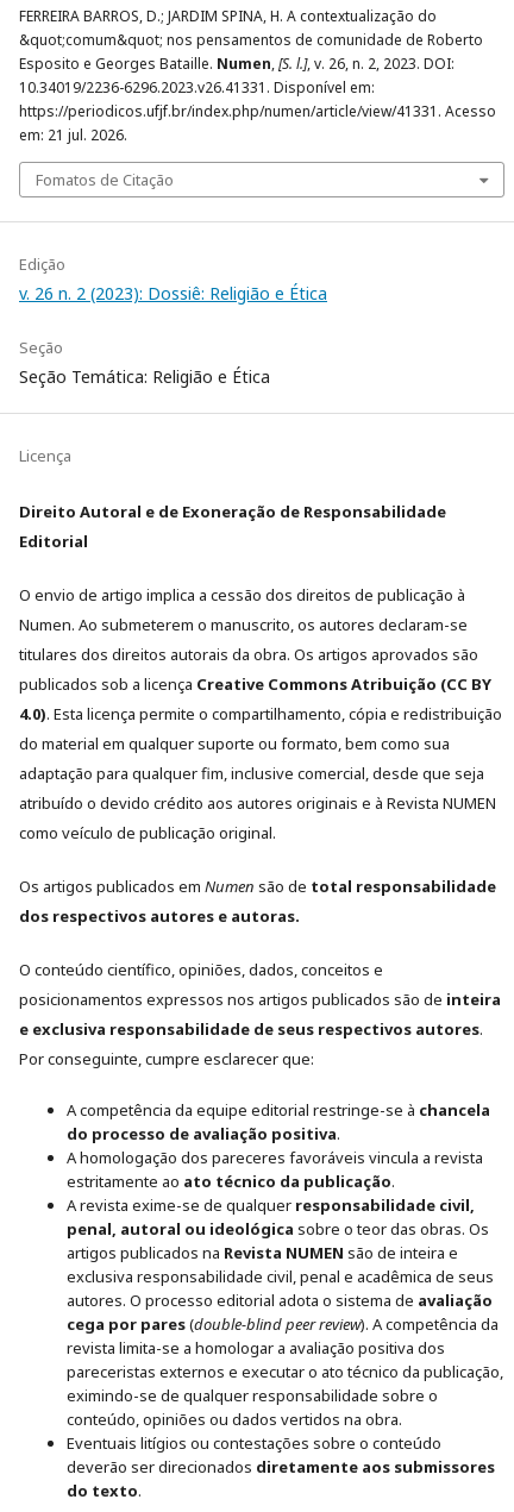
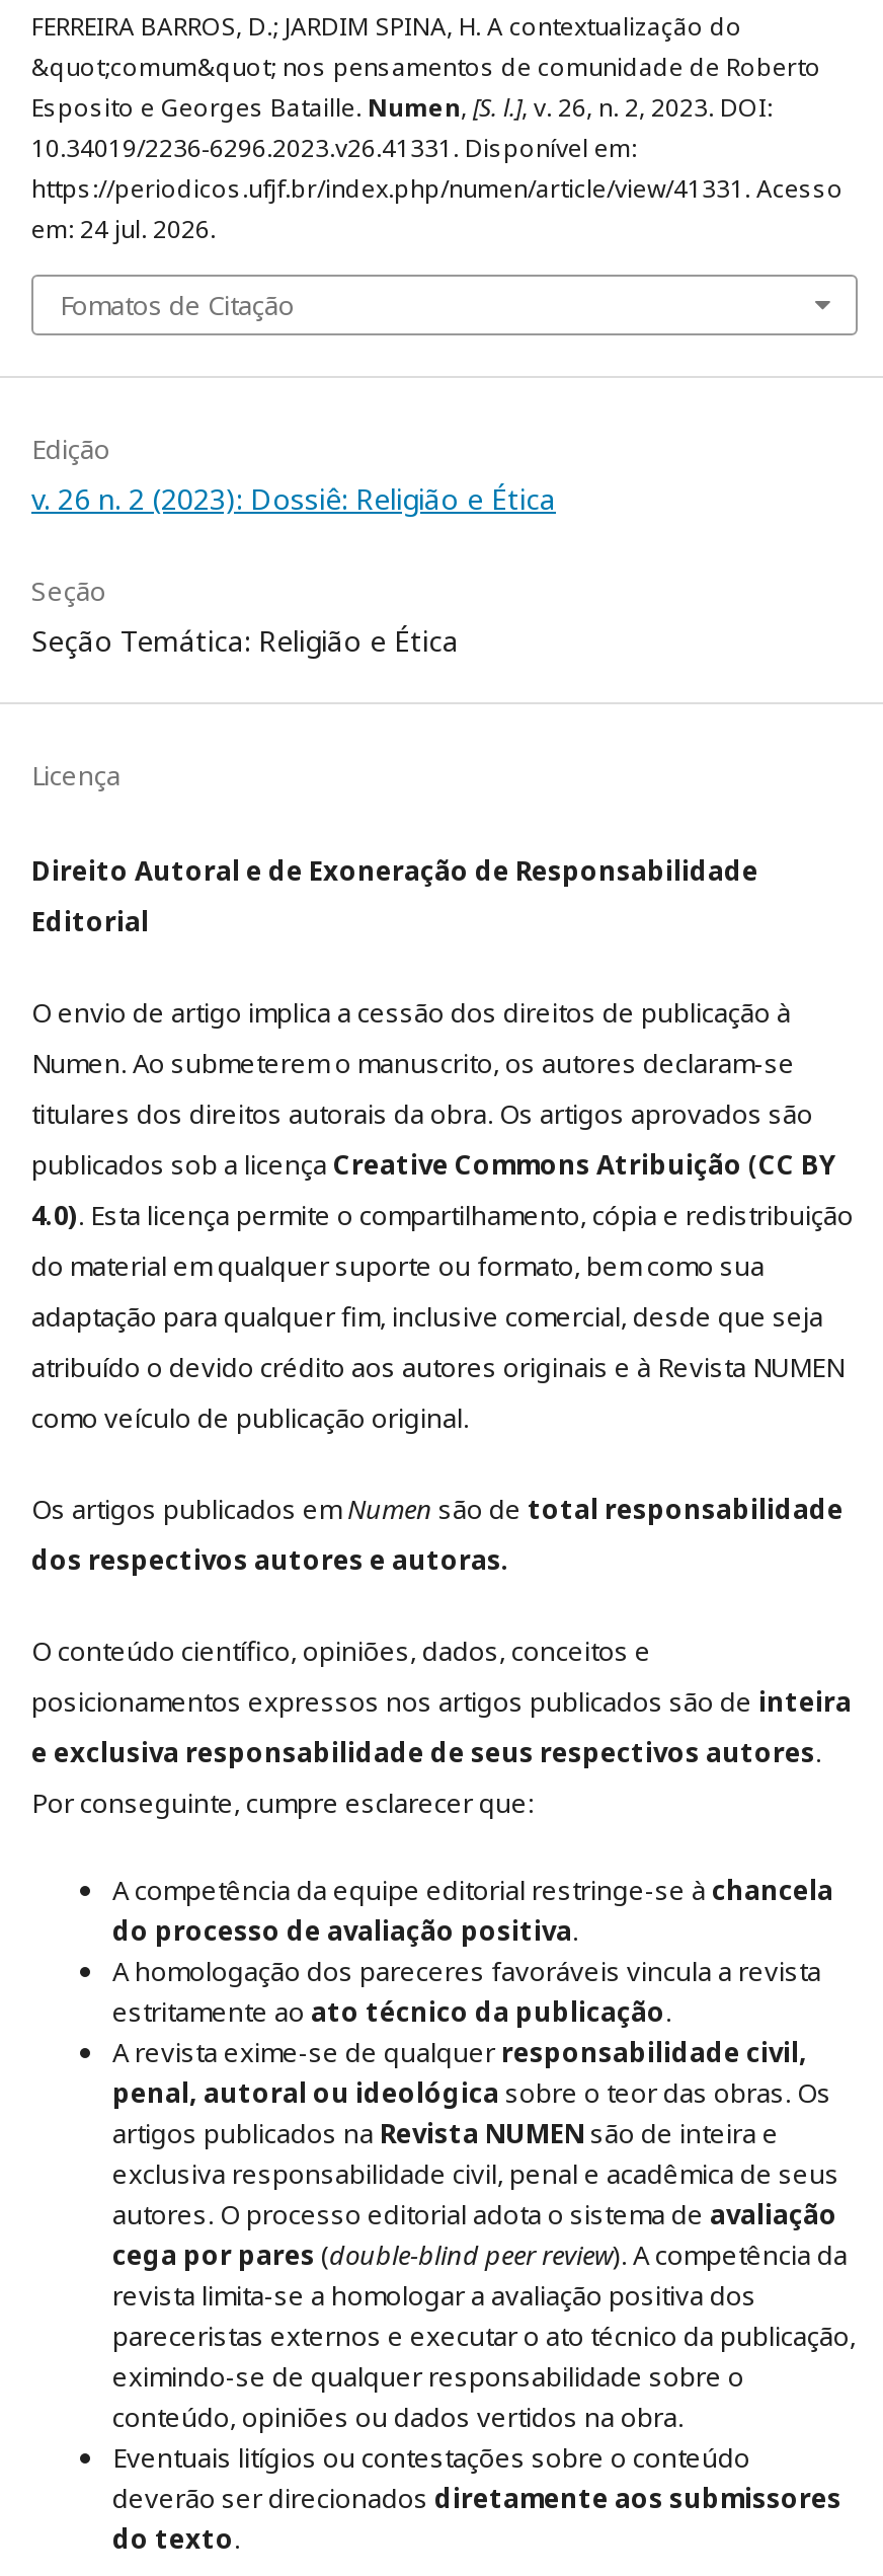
[19,125,127,145] em: 21 jul. 2026. -> [31,212,216,246] em: 24 jul. 2026.

